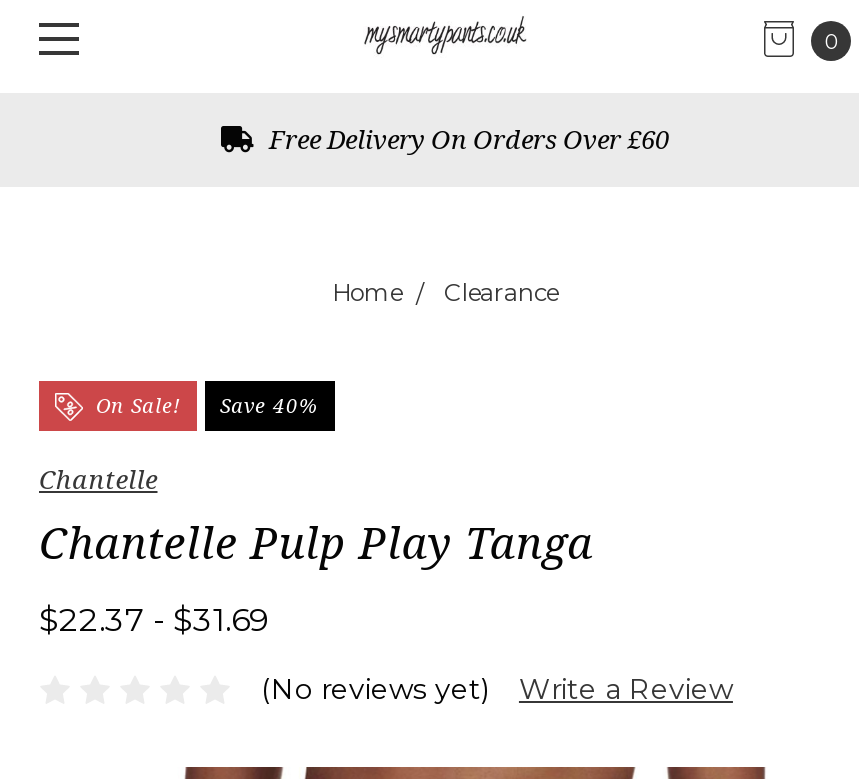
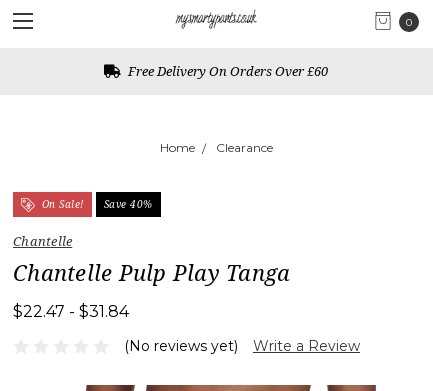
[39,601,269,639] $22.37 - $31.69 -> [13,302,129,321] $22.47 - $31.84

